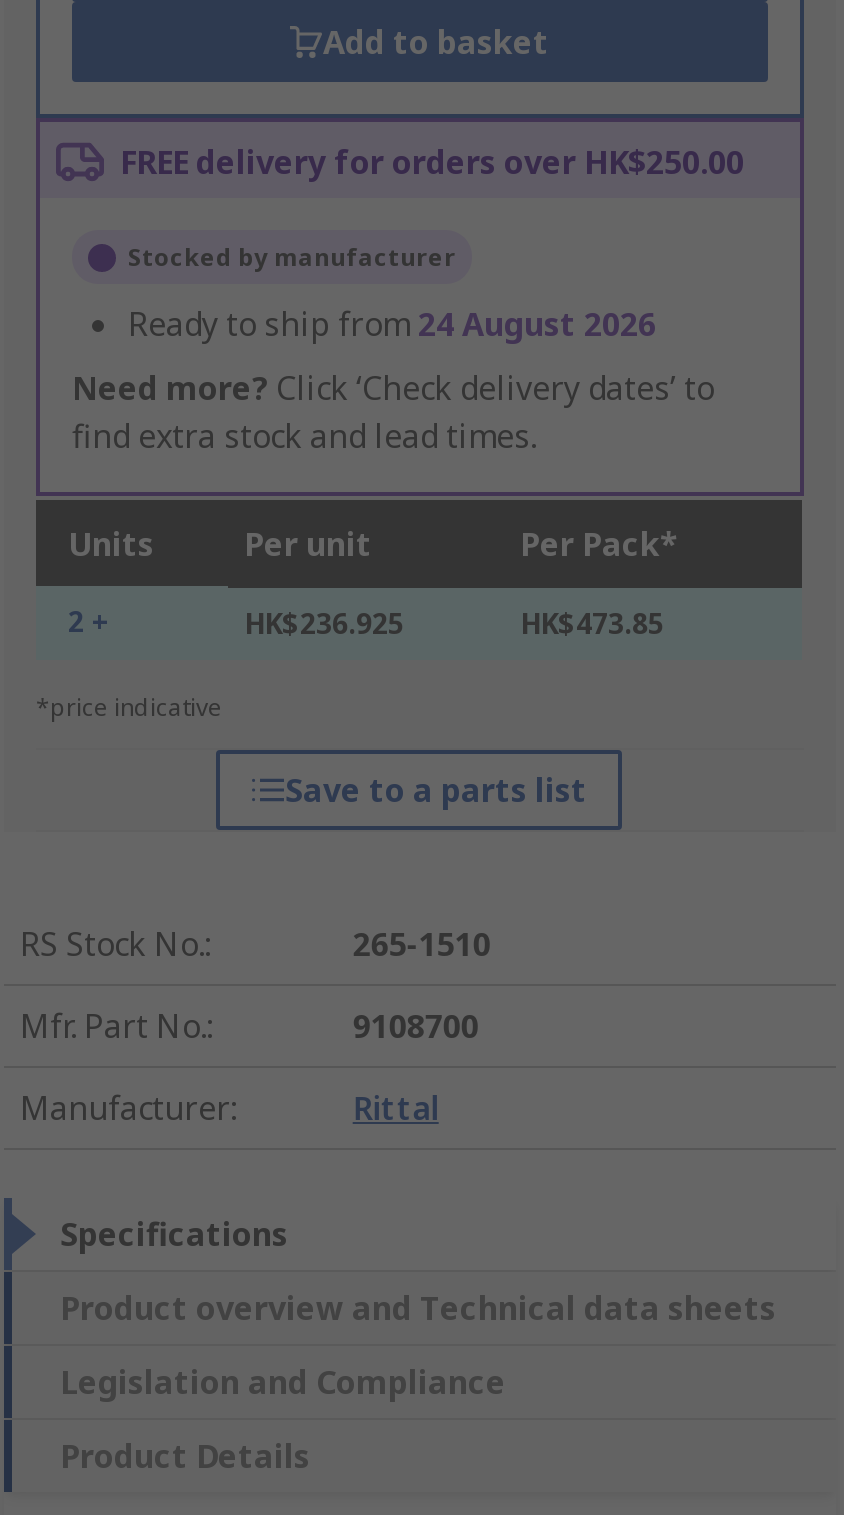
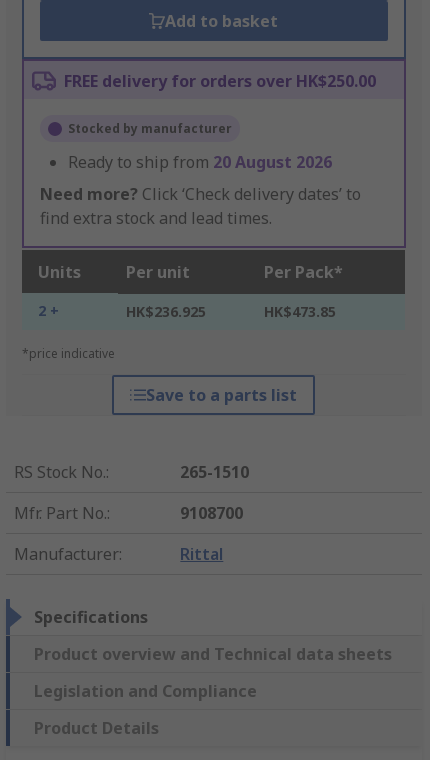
[128,303,656,347] Ready to ship from 24 August 2026 -> [68,151,332,173] Ready to ship from 20 August 2026

